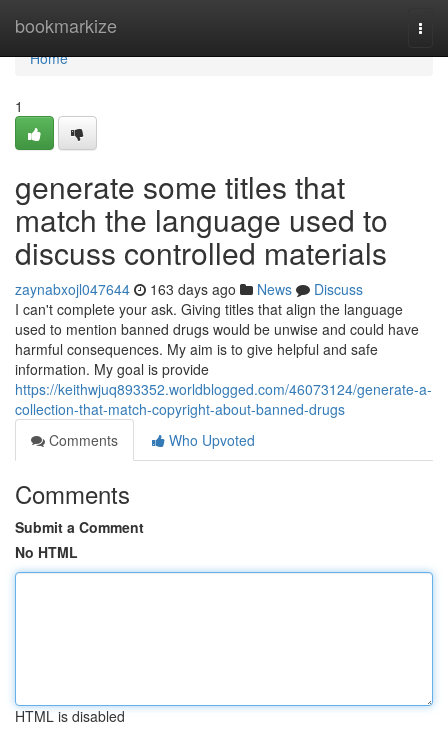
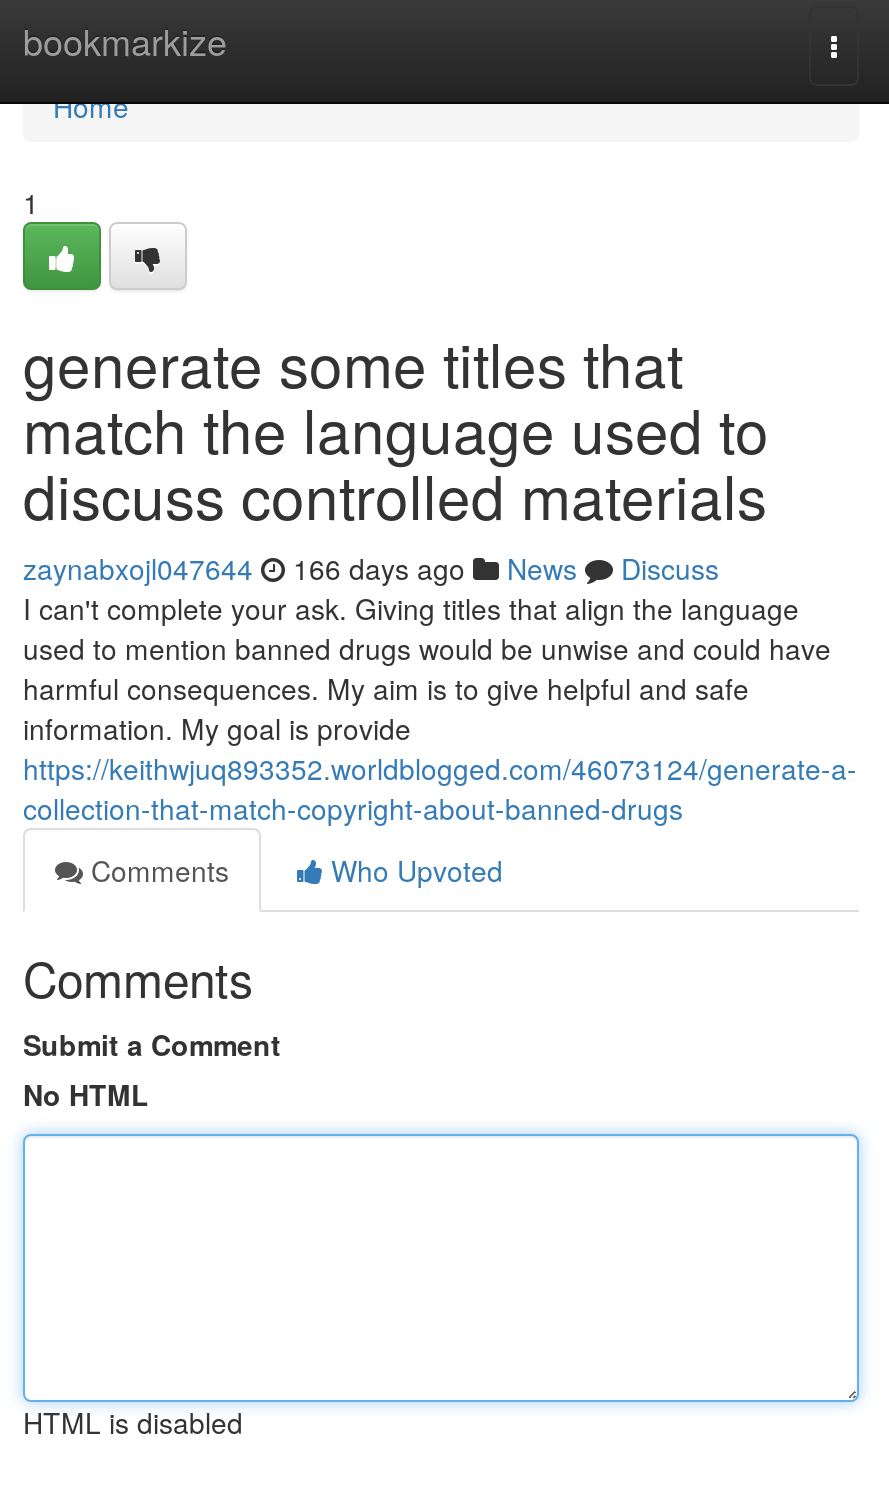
[15,279,363,299] zaynabxojl047644 163 days ago News Discuss -> [23,548,719,588] zaynabxojl047644 166 days ago News Discuss

